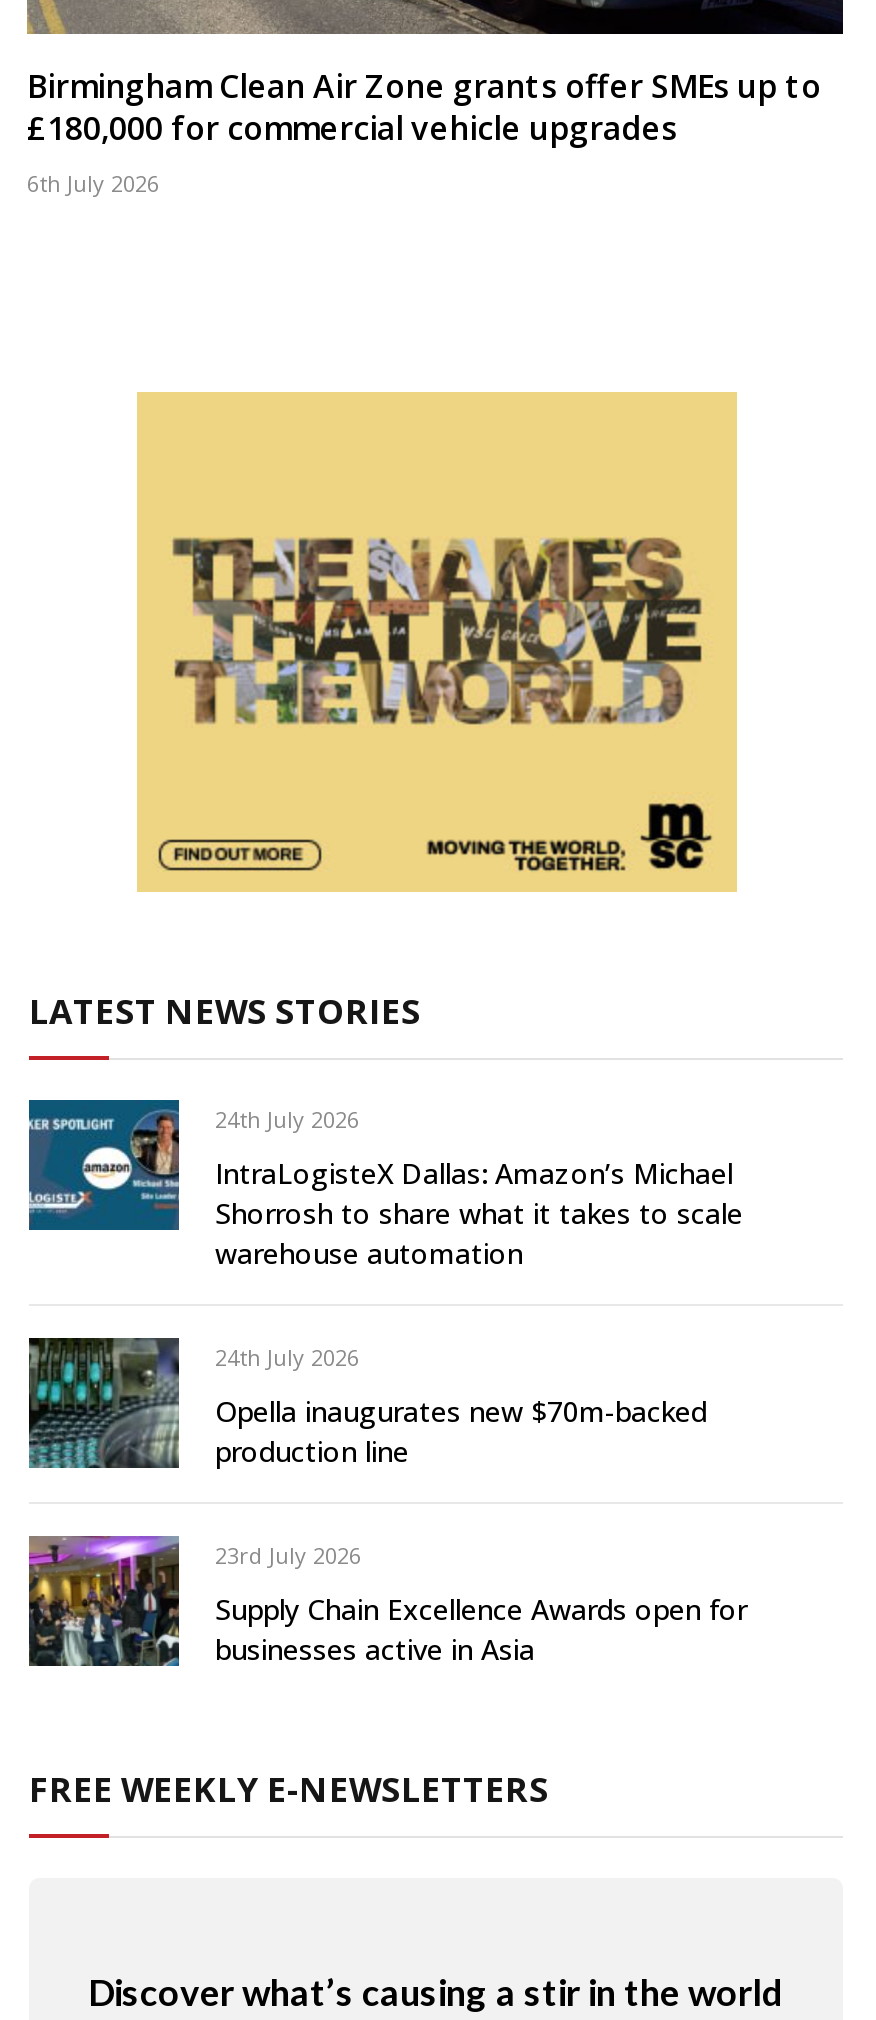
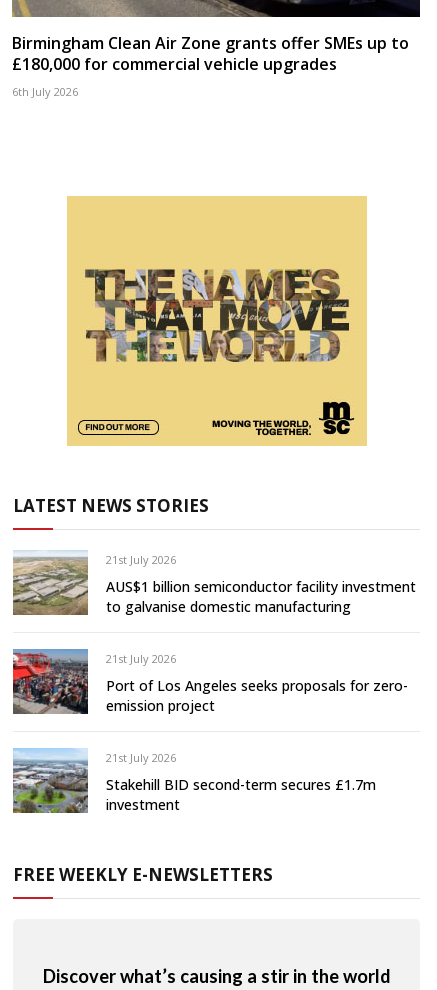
[27,1098,359,1232] [image] | 24th July 2026 -> [13,550,176,616] [image] | 21st July 2026
[215,1153,743,1271] IntraLogisteX Dallas: Amazon’s Michael | Shorrosh to share what it takes to scale | warehouse automation -> [106,577,416,616] AUS$1 billion semiconductor facility investment | to galvanise domestic manufacturing
[29,1336,359,1468] [image] | 24th July 2026 -> [12,648,176,714] [image] | 21st July 2026
[215,1391,707,1469] Opella inaugurates new $70m-backed | production line -> [106,676,408,715] Port of Los Angeles seeks proposals for zero- | emission project
[29,1534,361,1668] [image] | 23rd July 2026 -> [13,748,176,814] [image] | 21st July 2026
[215,1589,747,1667] Supply Chain Excellence Awards open for | businesses active in Asia -> [106,775,376,814] Stakehill BID second-term secures £1.7m | investment

